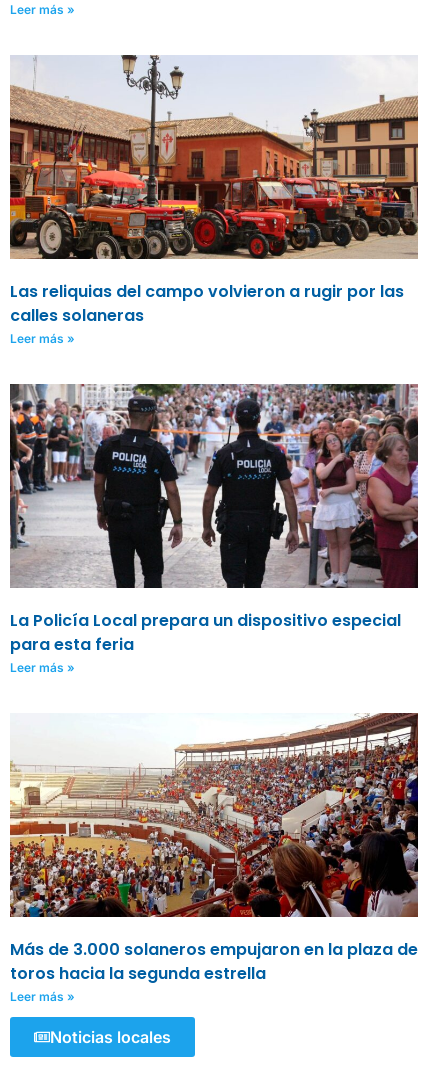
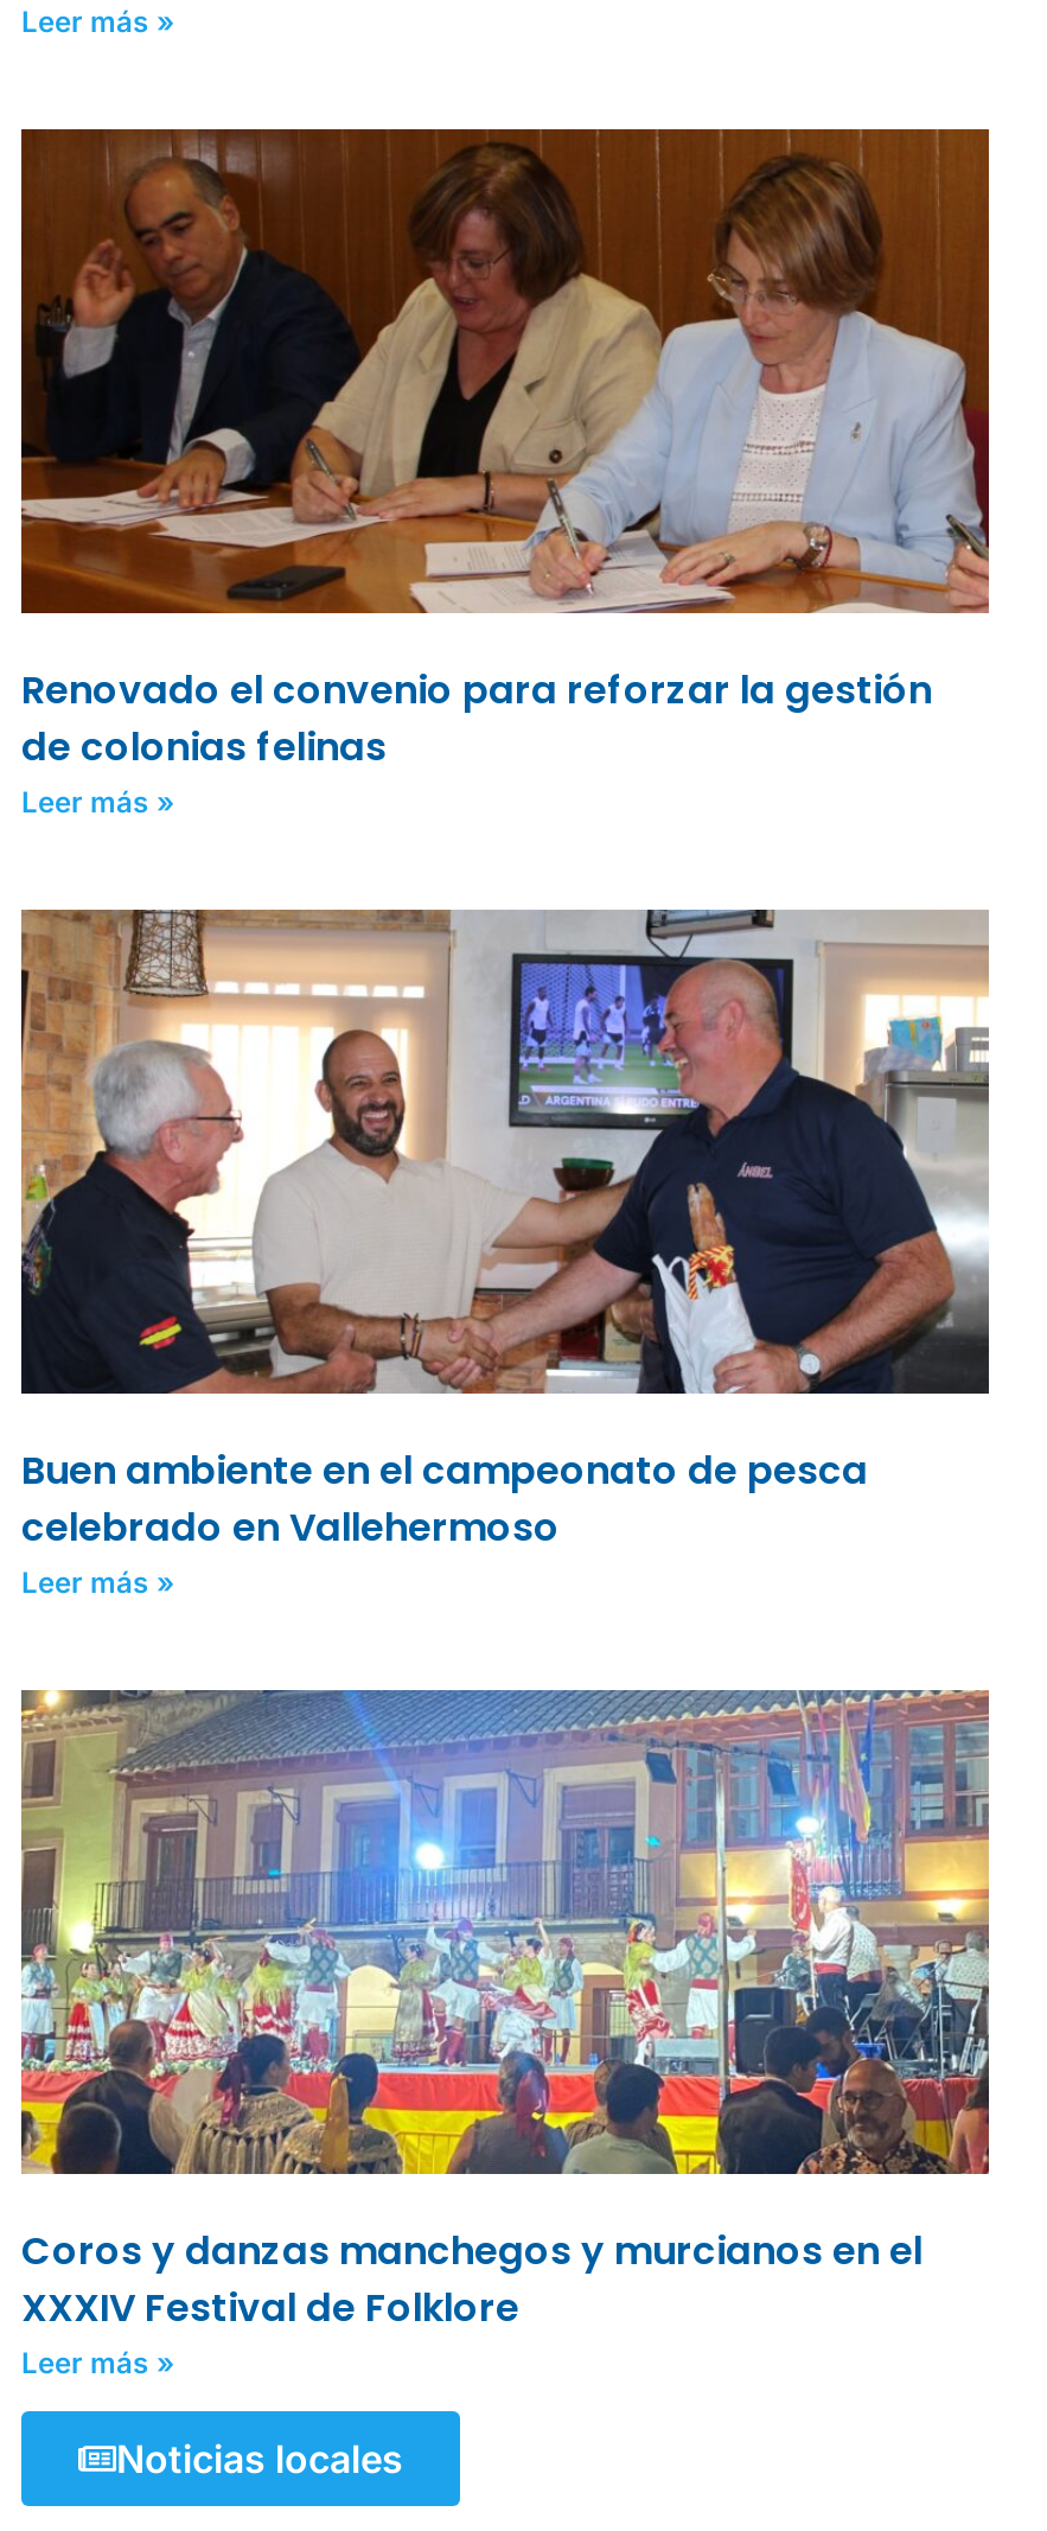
[10,54,419,327] [image] | Las reliquias del campo volvieron a rugir por las | calles solaneras -> [19,126,991,776] [image] | Renovado el convenio para reforzar la gestión | de colonias felinas
[9,383,419,656] [image] | La Policía Local prepara un dispositivo especial | para esta feria -> [19,909,991,1556] [image] | Buen ambiente en el campeonato de pesca | celebrado en Vallehermoso
[9,712,419,985] [image] | Más de 3.000 solaneros empujaron en la plaza de | toros hacia la segunda estrella -> [19,1687,991,2336] [image] | Coros y danzas manchegos y murcianos en el | XXXIV Festival de Folklore

